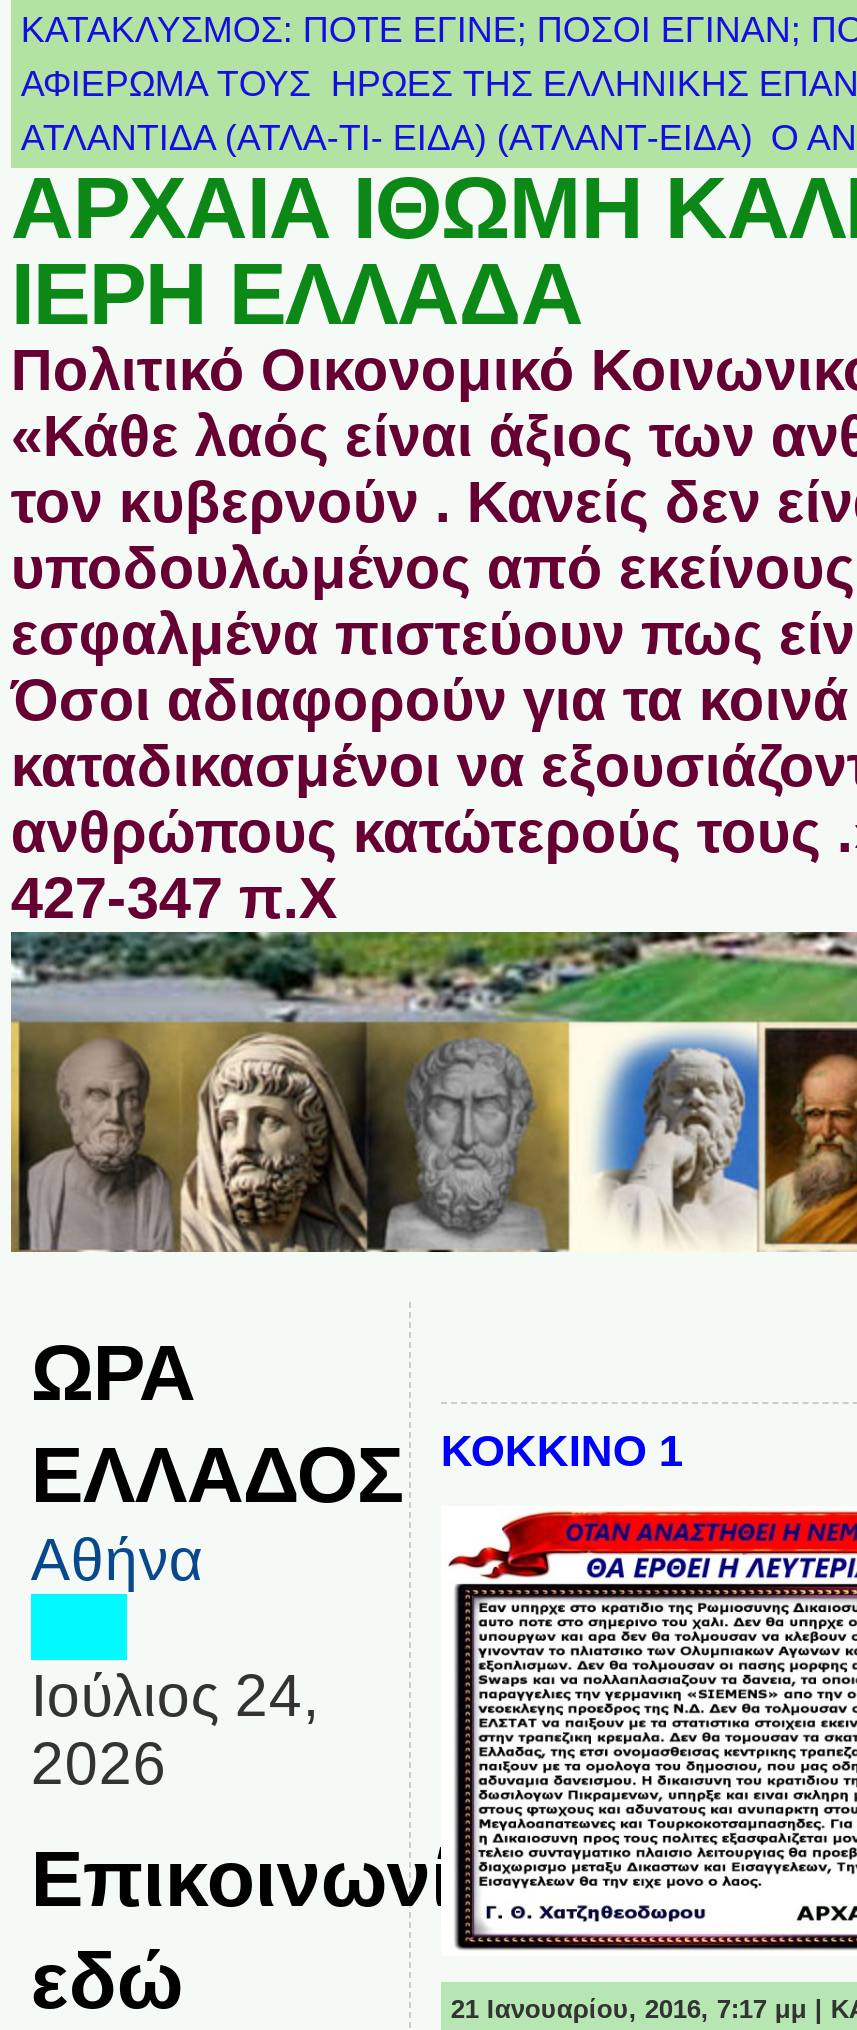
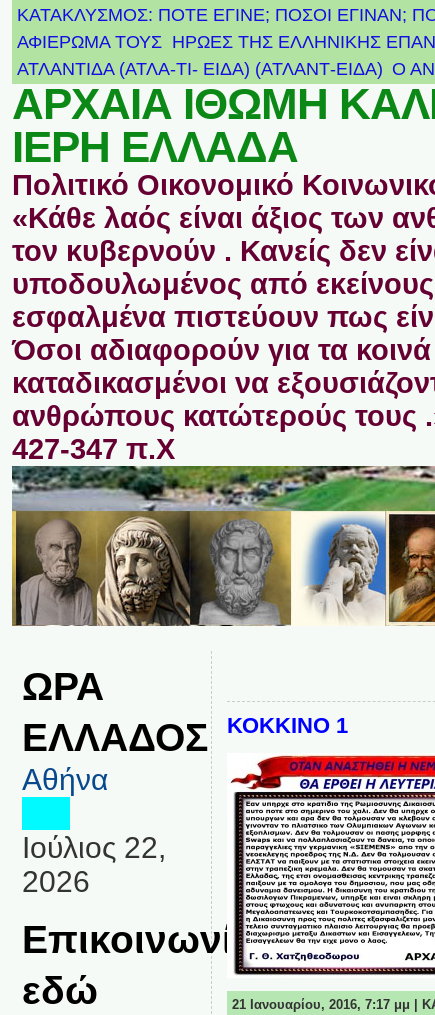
[31,1662,319,1728] Ιούλιος 24, -> [22,831,166,864] Ιούλιος 22,

